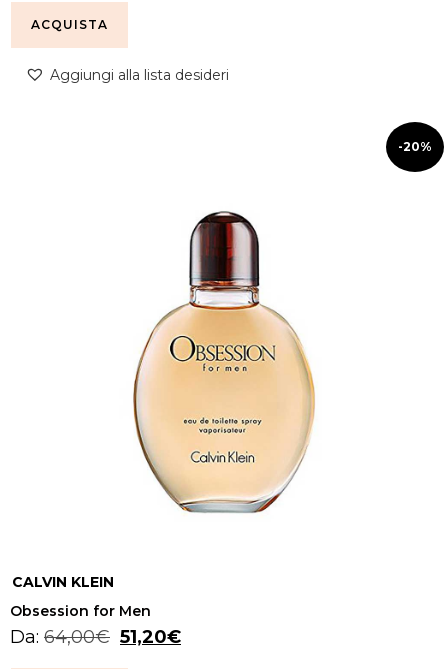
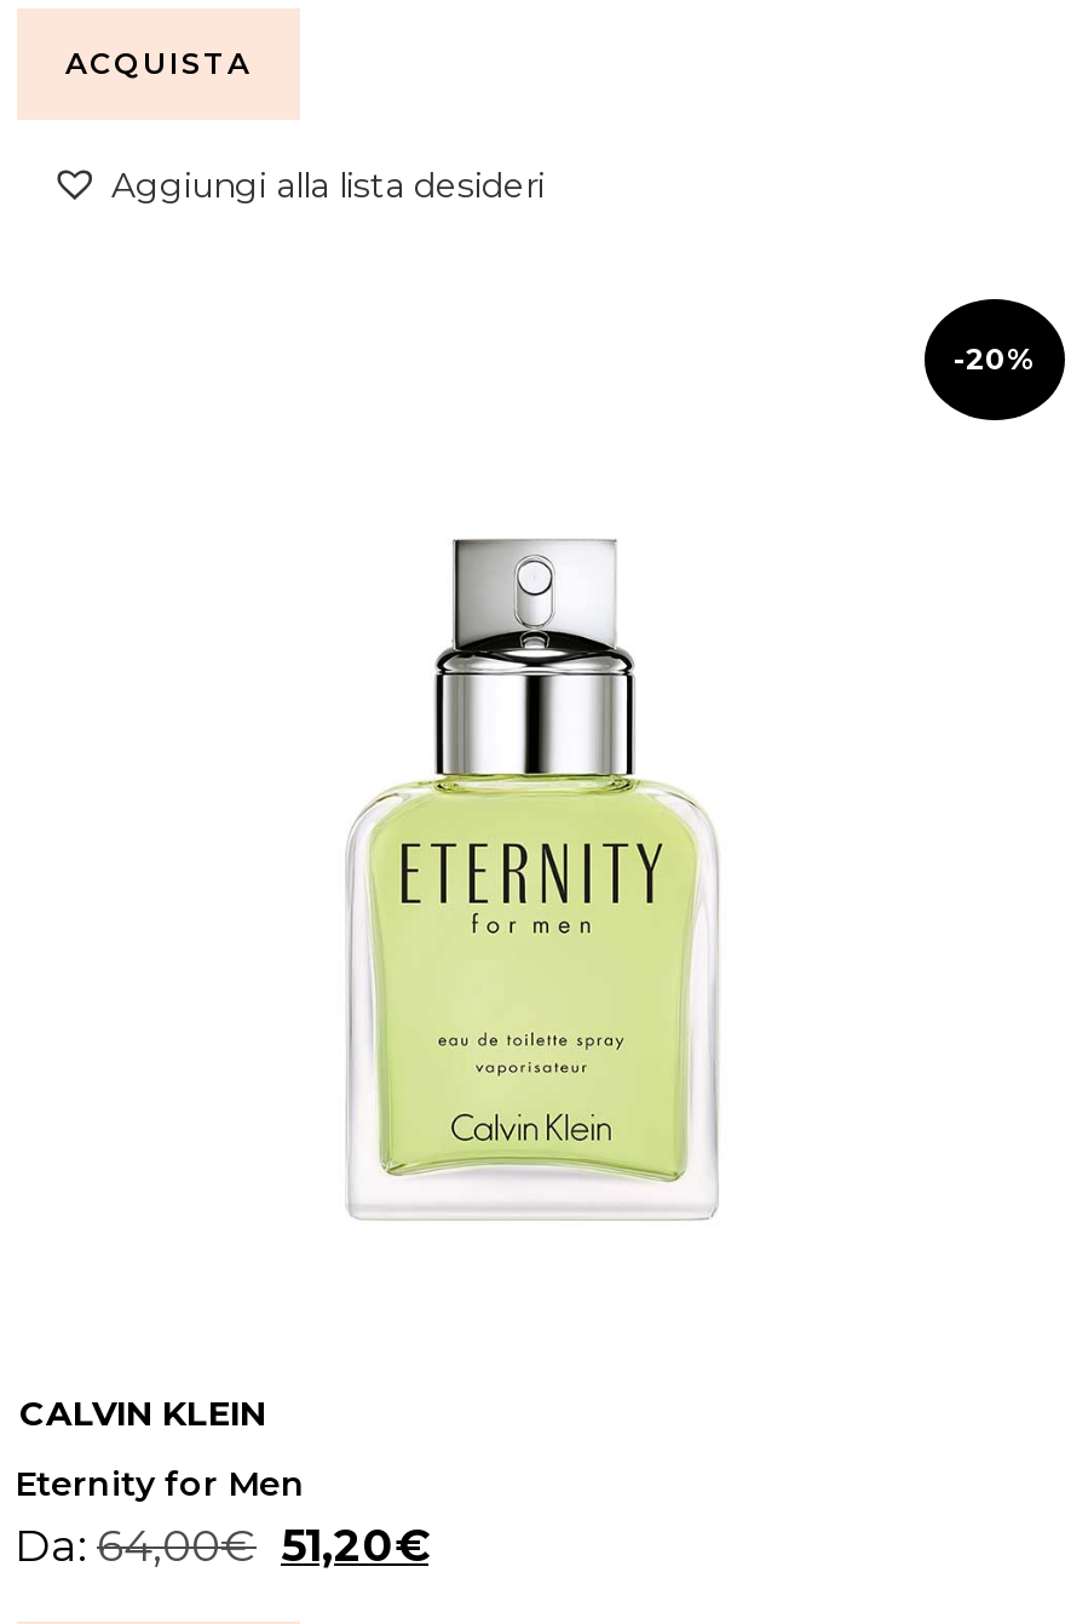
[132,210,316,514] [image] -> [312,515,753,1246] [image]
[10,602,151,620] Obsession for Men -> [15,1461,305,1505] Eternity for Men

